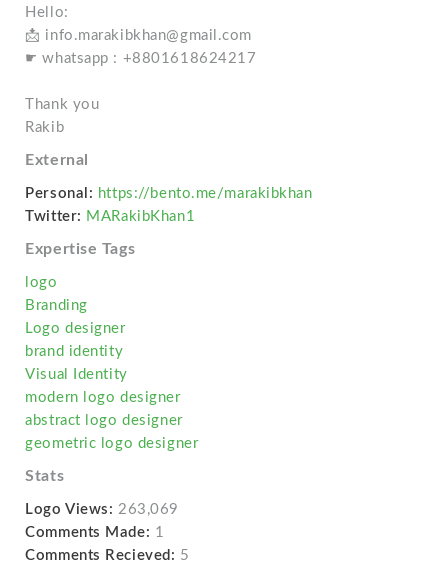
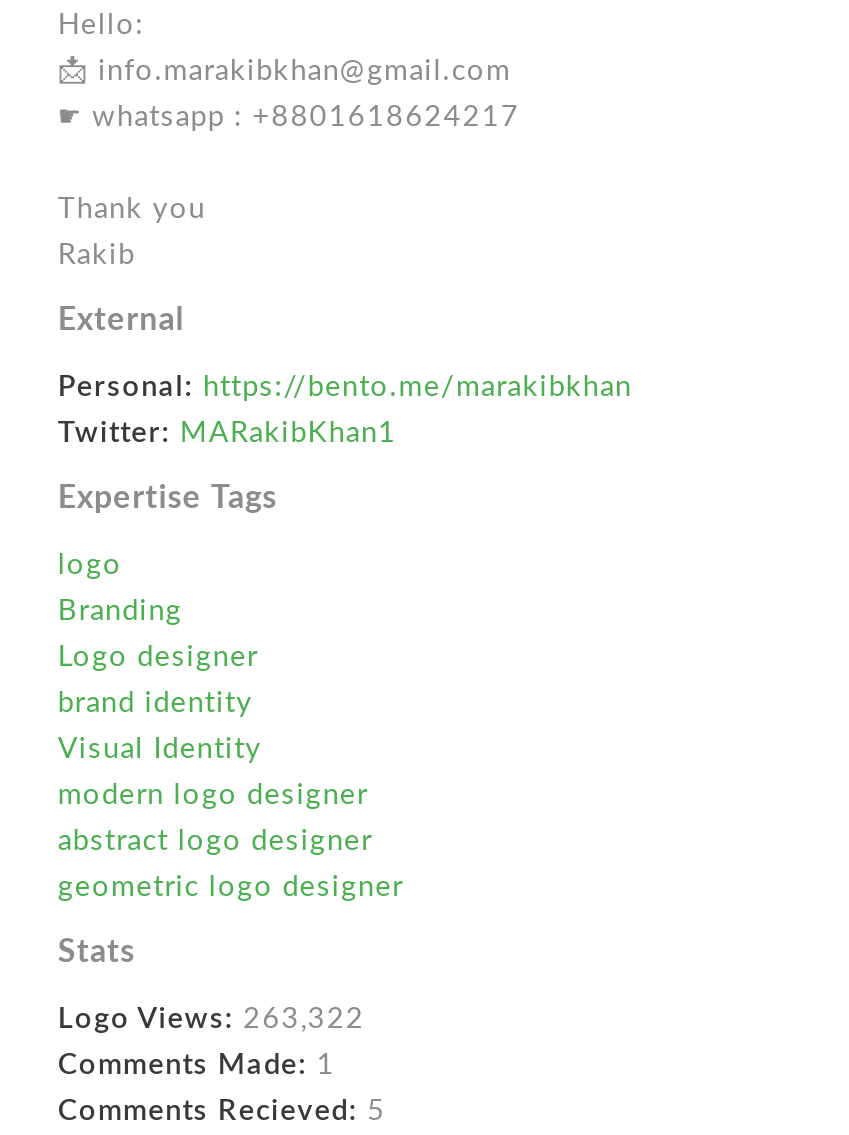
[25,502,179,517] Logo Views: 263,069 -> [58,1004,365,1034] Logo Views: 263,322

